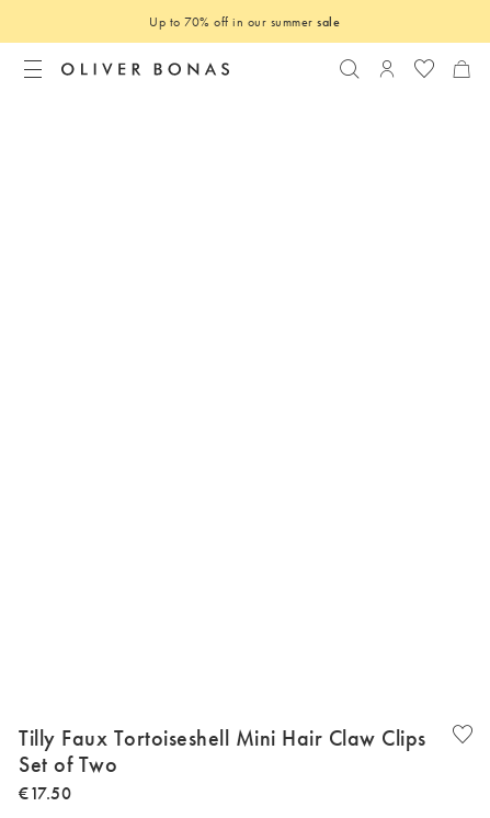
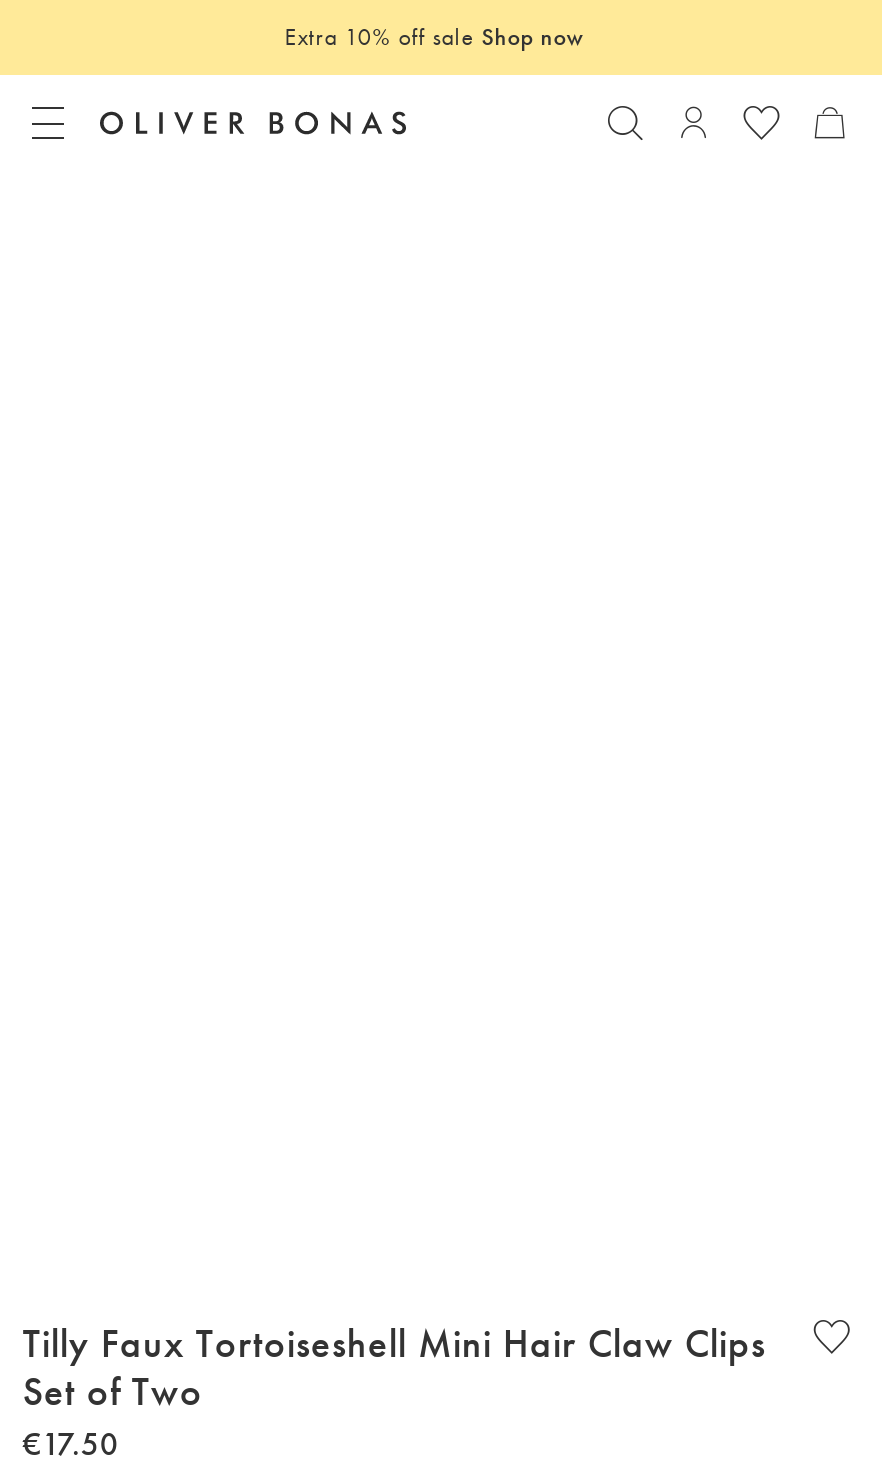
[149,13,340,30] Up to 70% off in our summer sale -> [284,20,584,52] Extra 10% off sale Shop now

